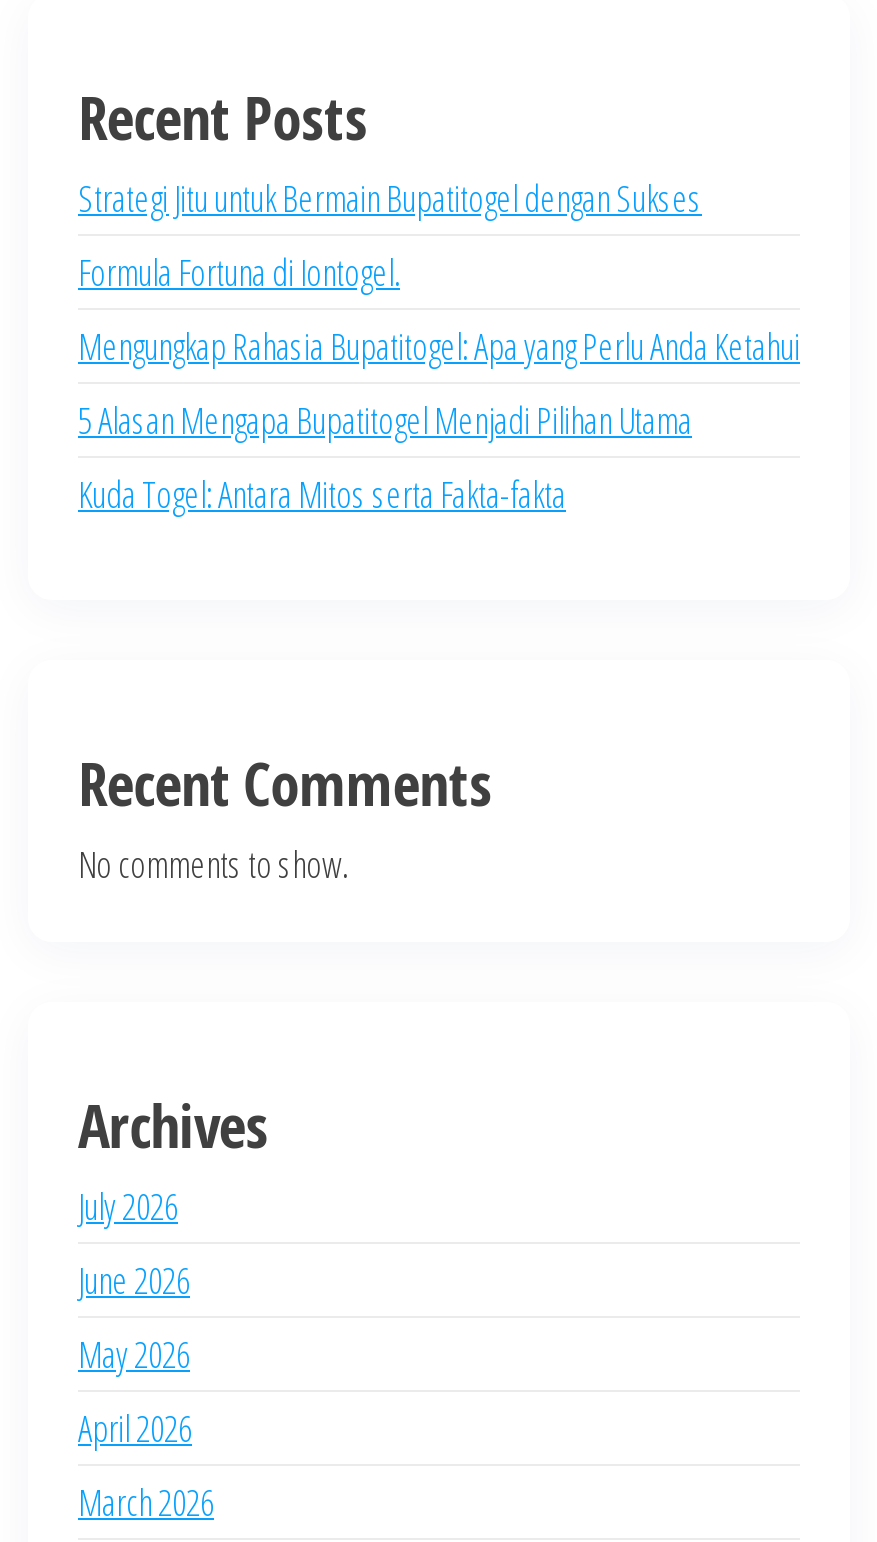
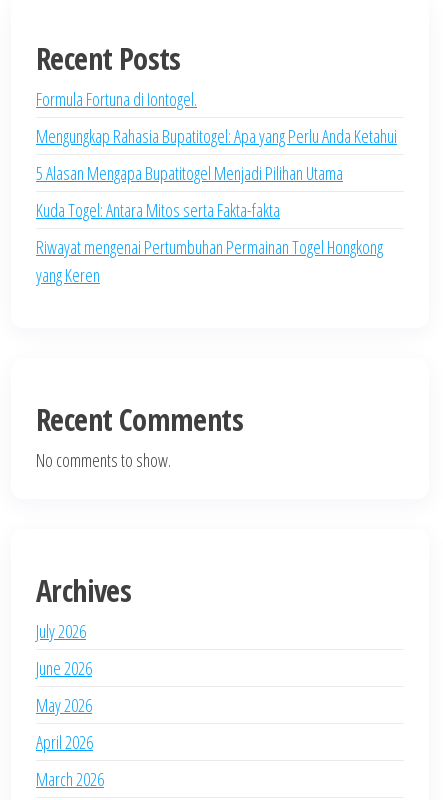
[78,174,702,222] Strategi Jitu untuk Bermain Bupatitogel dengan Sukses -> none
moved [78,248,800,518] -> [36,87,397,222]: Formula Fortuna di Iontogel. | Mengungkap Rahasia Bupatitogel: Apa yang Perlu Anda Ketahui | 5 Alasan Mengapa Bupatitogel Menjadi Pilihan Utama | Kuda Togel: Antara Mitos serta Fakta-fakta
none -> [36,235,383,287] Riwayat mengenai Pertumbuhan Permainan Togel Hongkong | yang Keren

